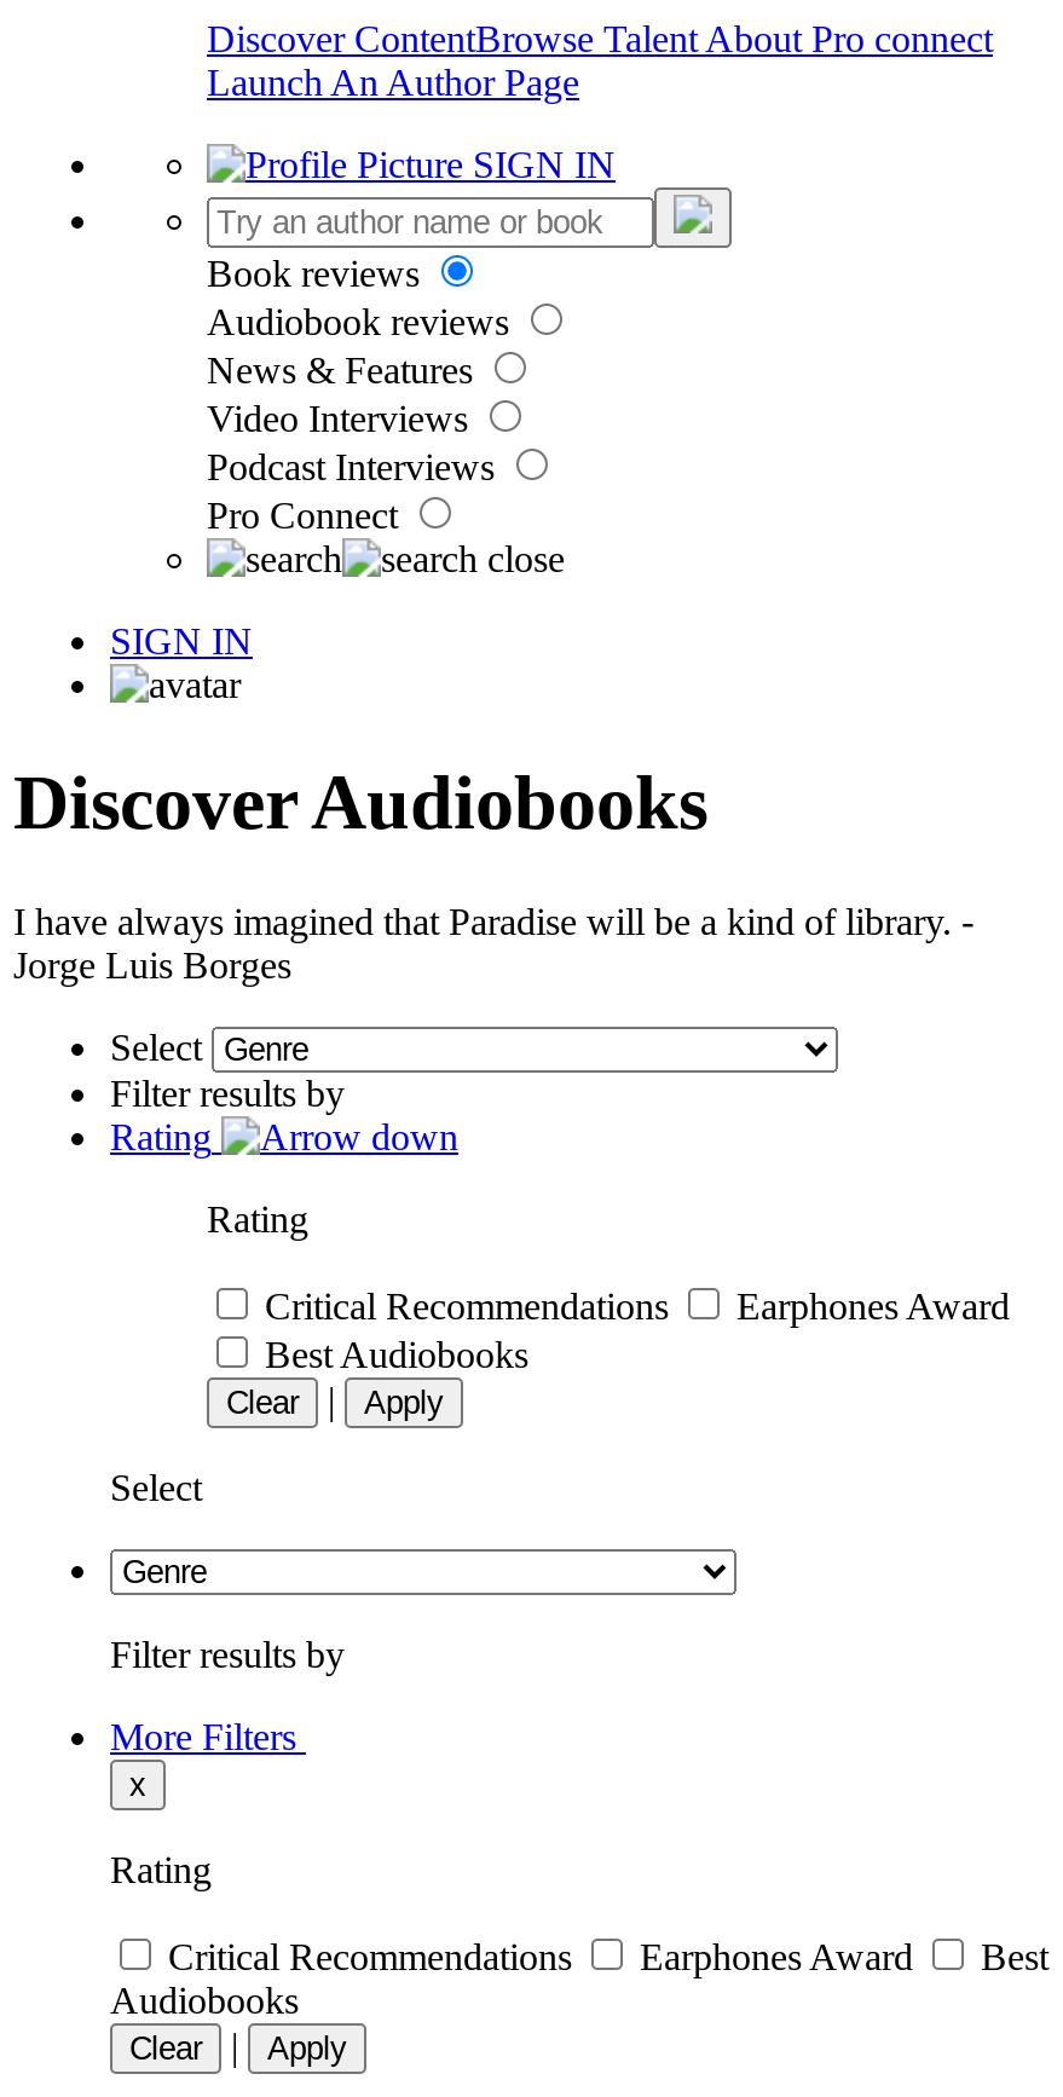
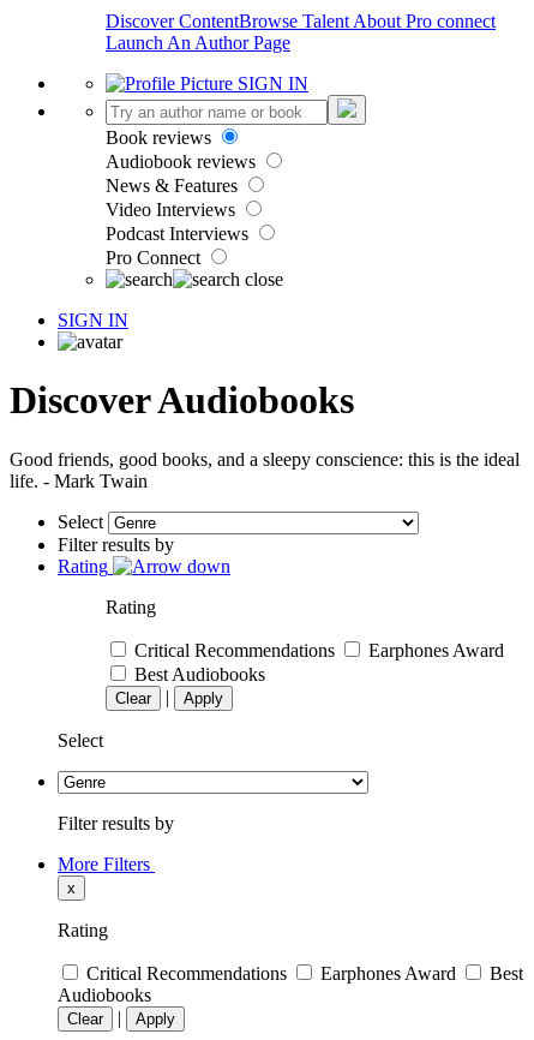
[13,901,974,985] I have always imagined that Paradise will be a kind of library. - | Jorge Luis Borges -> [10,449,520,491] Good friends, good books, and a sleepy conscience: this is the ideal | life. - Mark Twain

